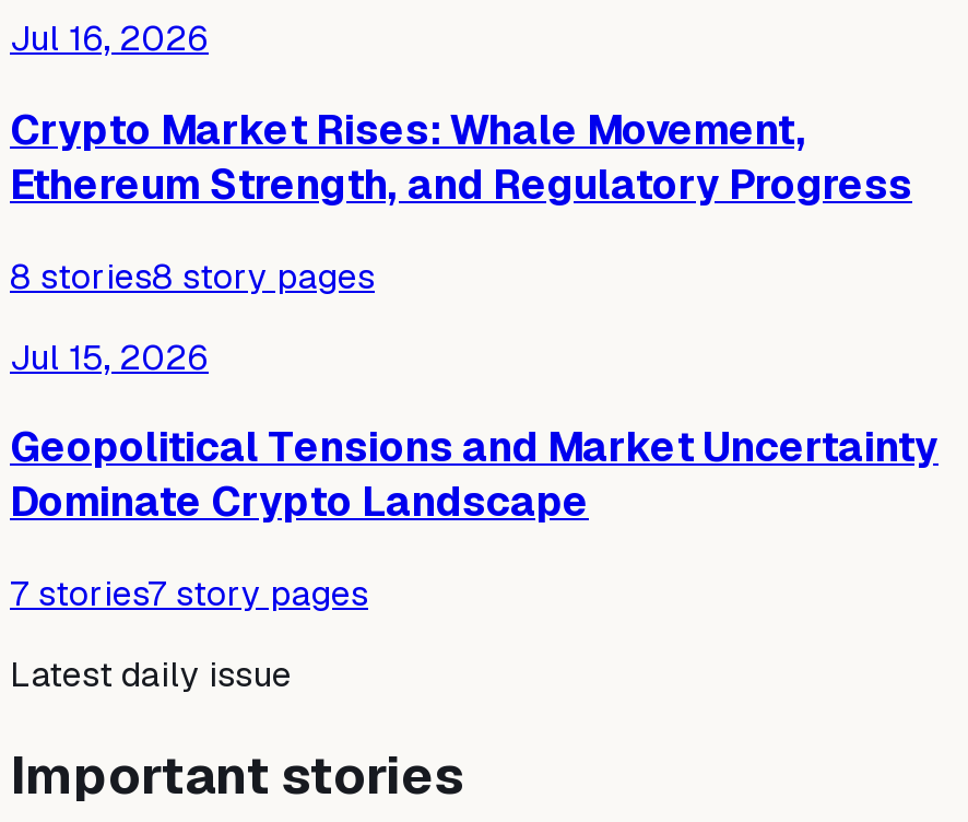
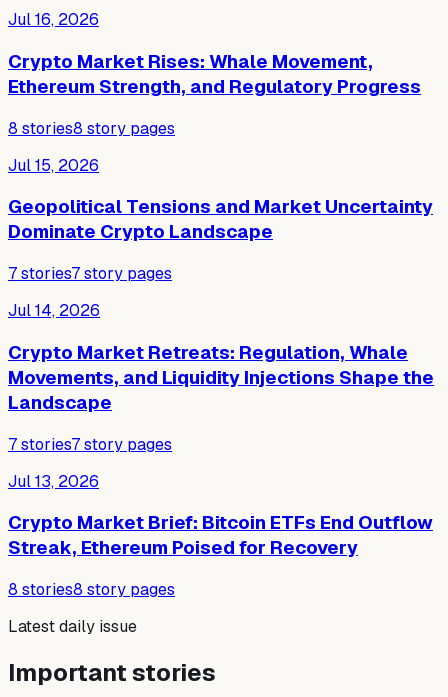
none -> [8,300,434,600] Jul 14, 2026 | Crypto Market Retreats: Regulation, Whale | Movements, and Liquidity Injections Shape the | Landscape | 7 stories7 story pages | Jul 13, 2026 | Crypto Market Brief: Bitcoin ETFs End Outflow | Streak, Ethereum Poised for Recovery | 8 stories8 story pages

